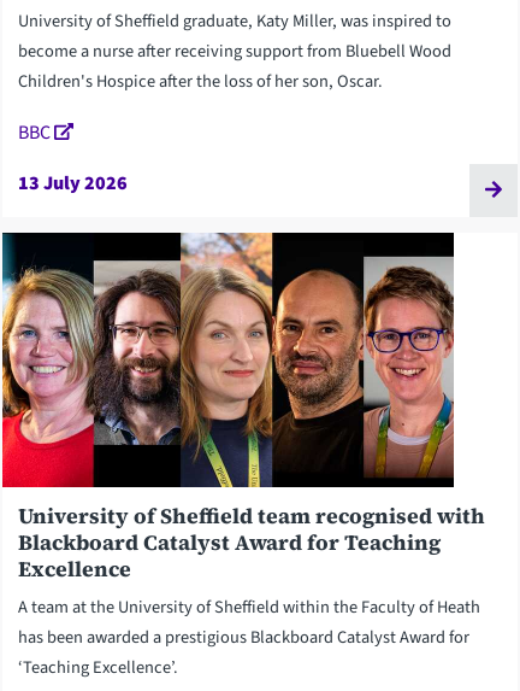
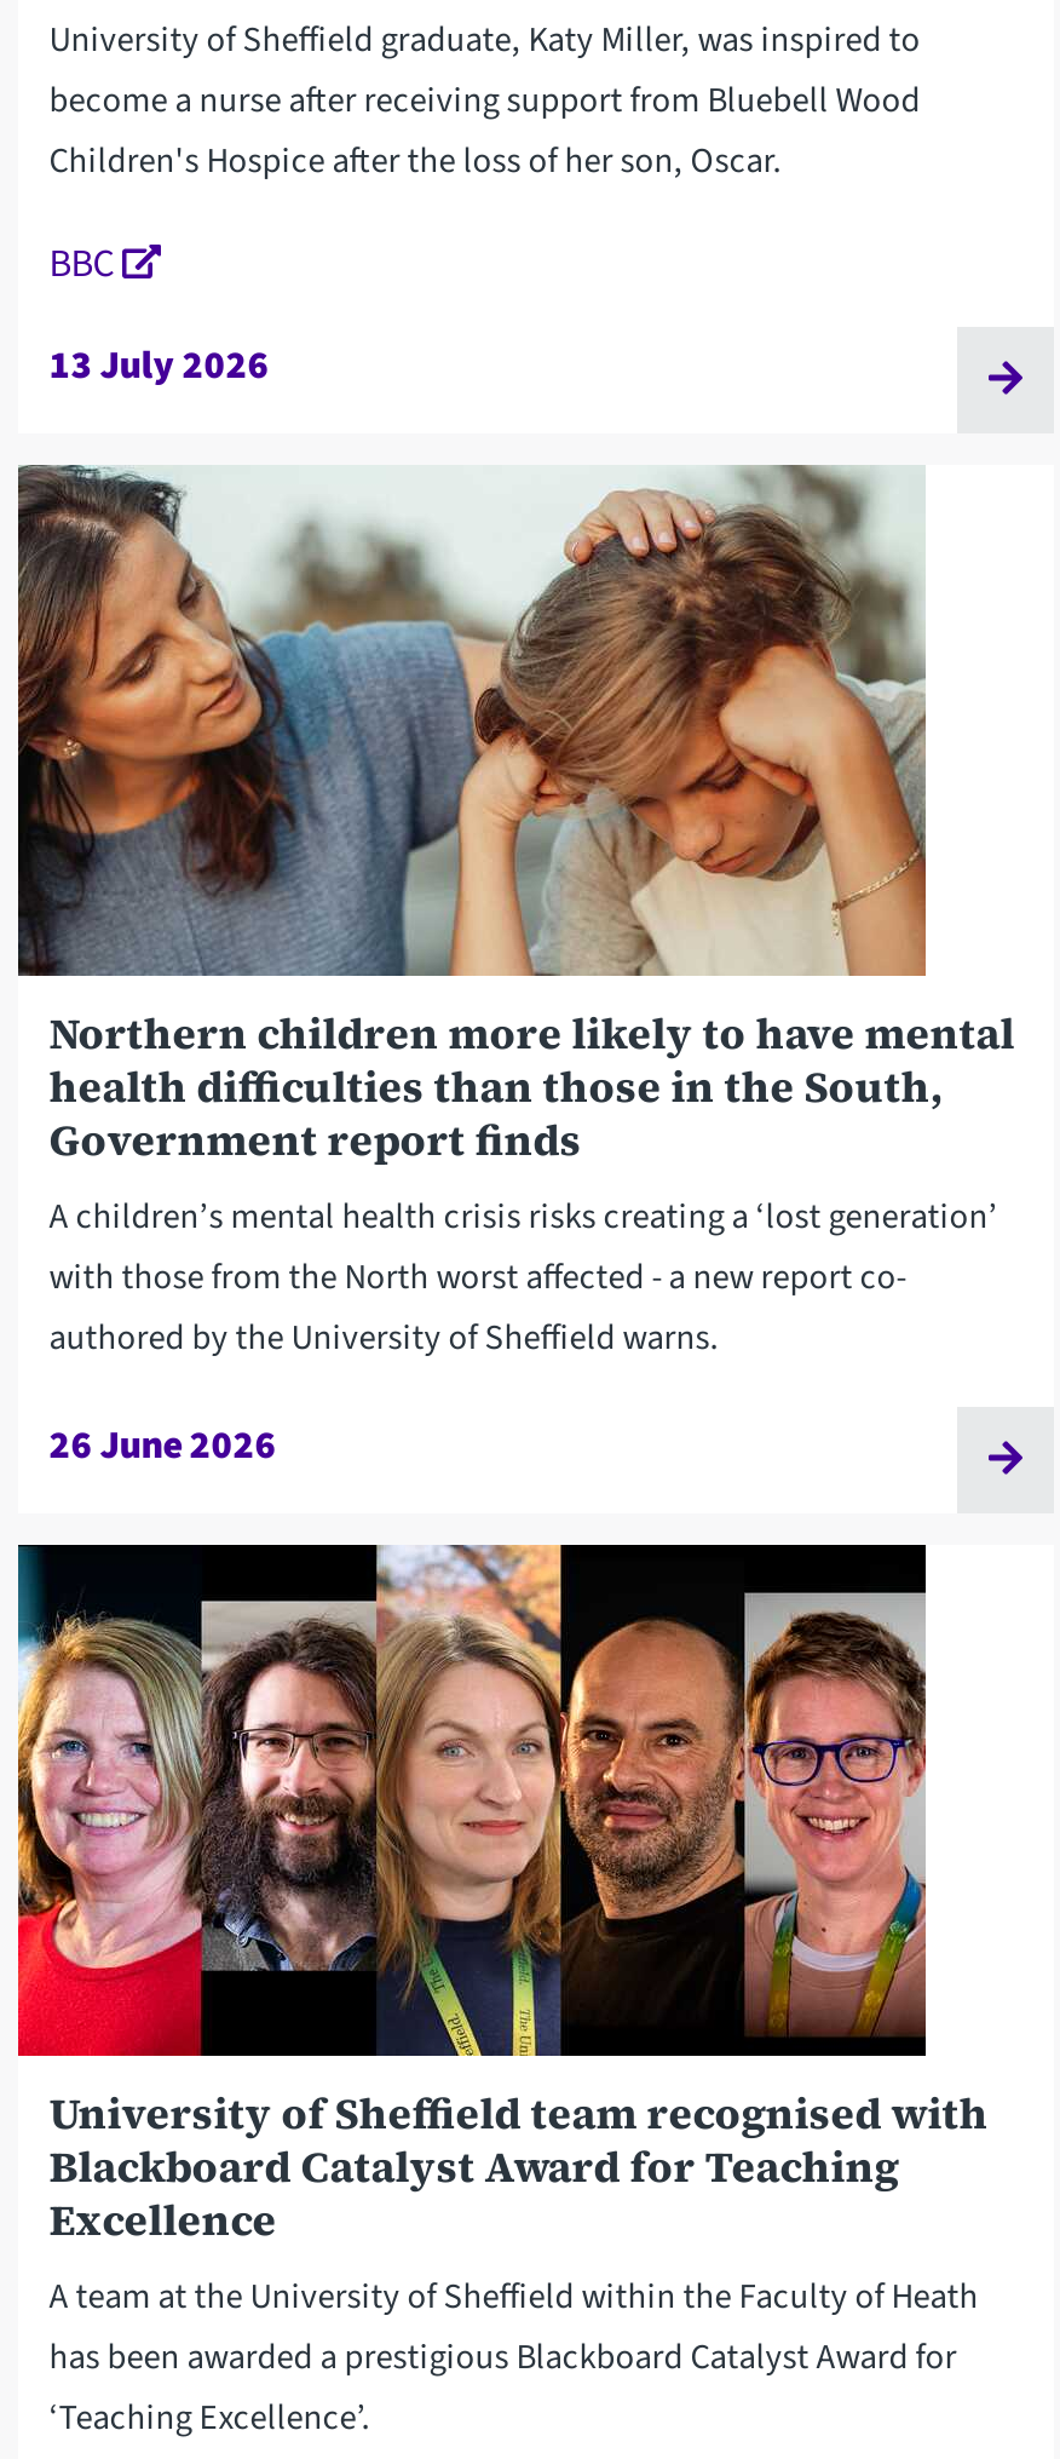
none -> [16,463,1015,1471] [image] | Northern children more likely to have mental | health difficulties than those in the South, | Government report finds | A children’s mental health crisis risks creating a ‘lost generation’ | with those from the North worst affected - a new report co- | authored by the University of Sheffield warns. | 26 June 2026

